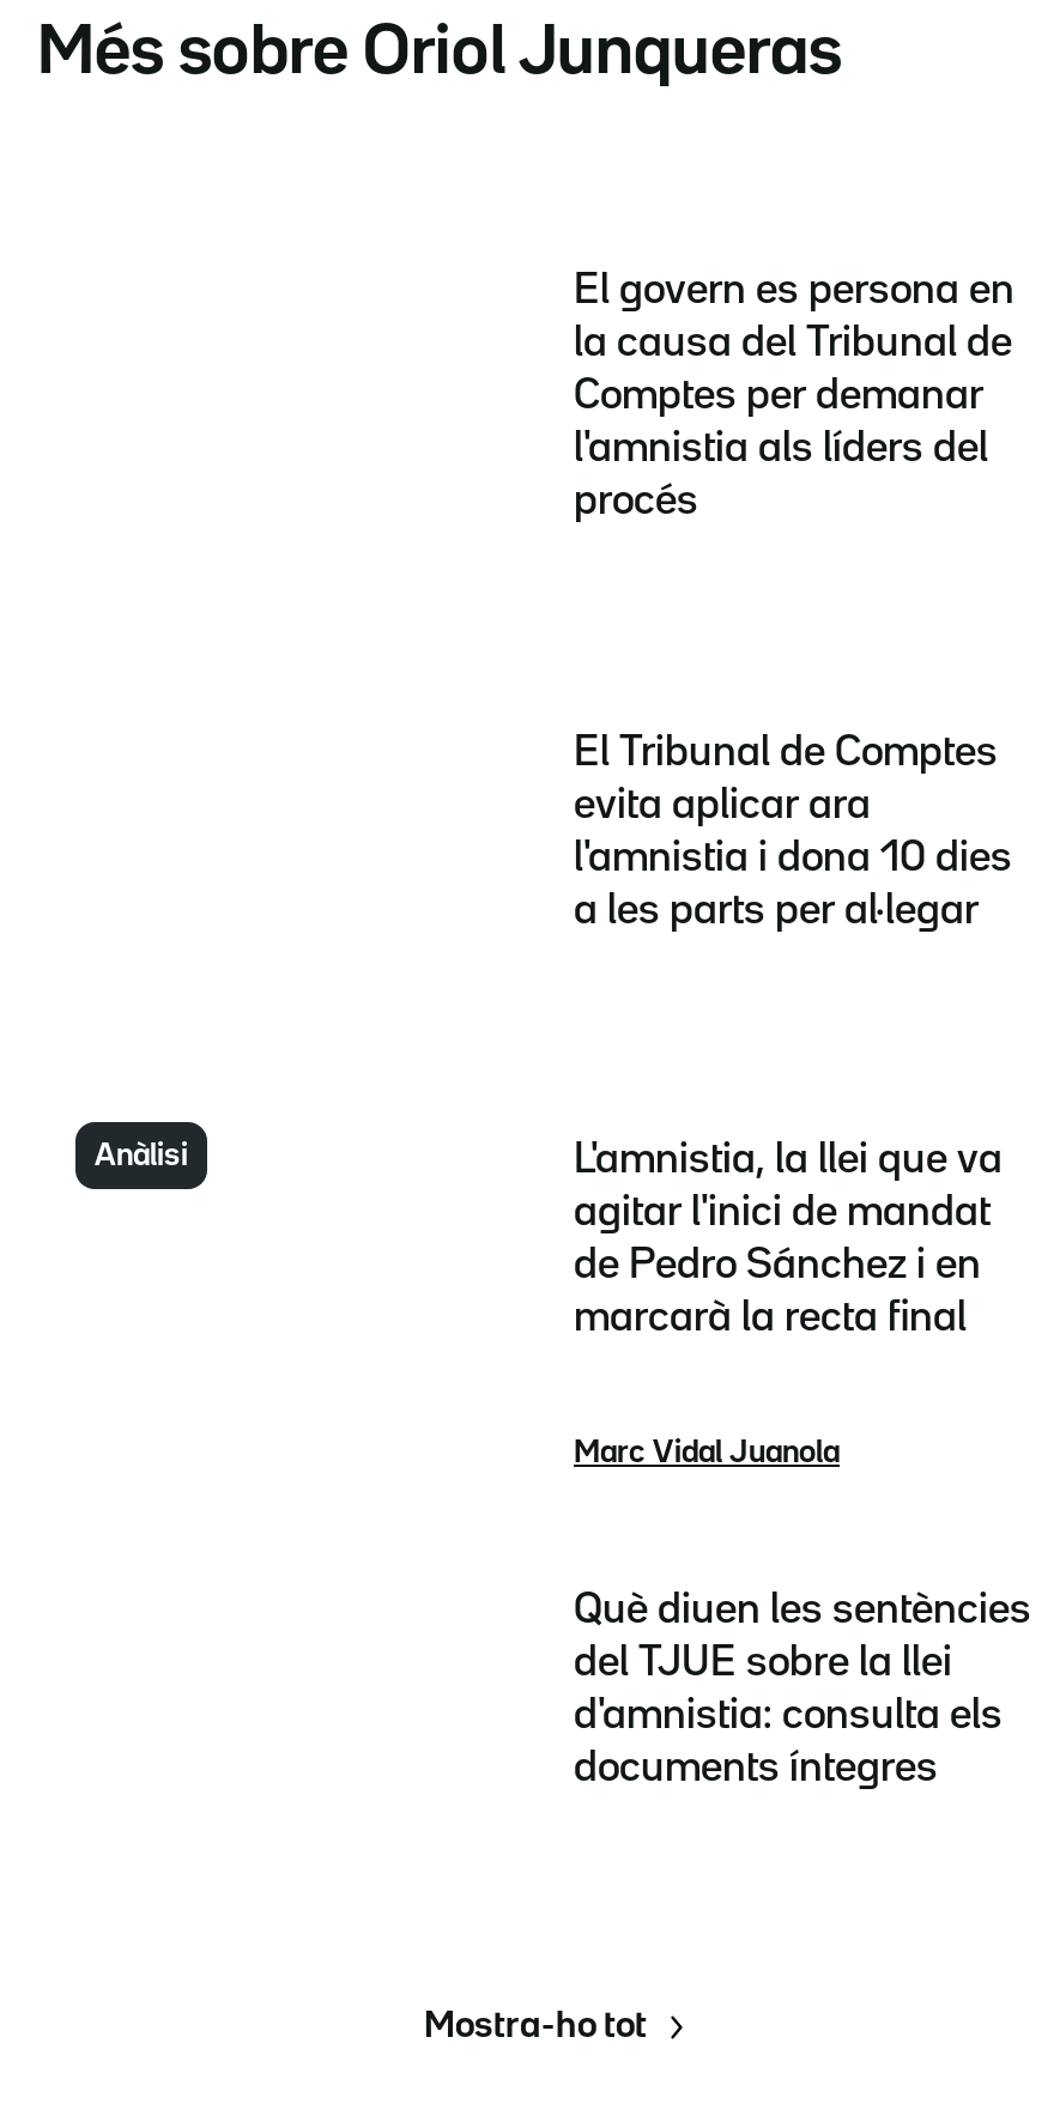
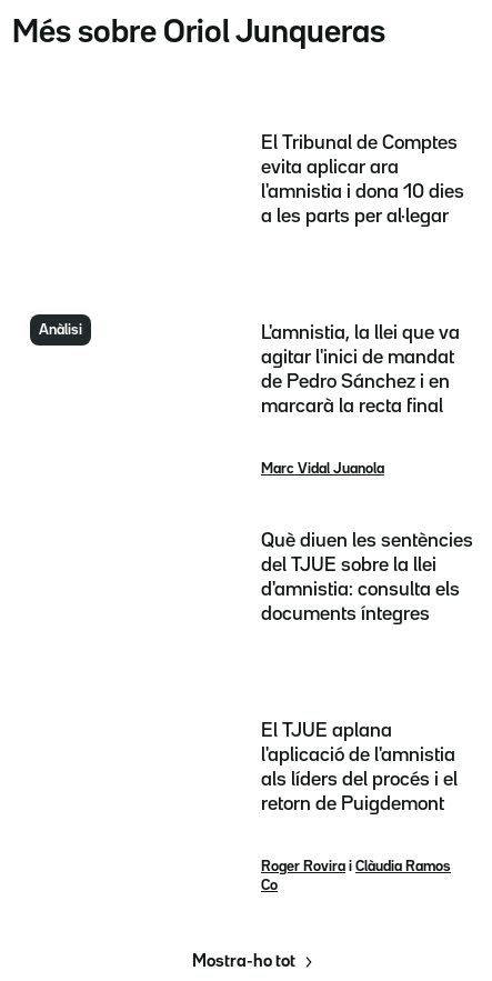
[574,272,1014,521] El govern es persona en | la causa del Tribunal de | Comptes per demanar | l'amnistia als líders del | procés -> none
moved [95,733,1031,1787] -> [39,134,473,623]: El Tribunal de Comptes | evita aplicar ara | l'amnistia i dona 10 dies | ... | d'amnistia: consulta els | documents íntegres
none -> [261,722,458,813] El TJUE aplana | l'aplicació de l'amnistia | als líders del procés i el | retorn de Puigdemont
none -> [261,860,451,892] Roger Rovira i Clàudia Ramos | Co

